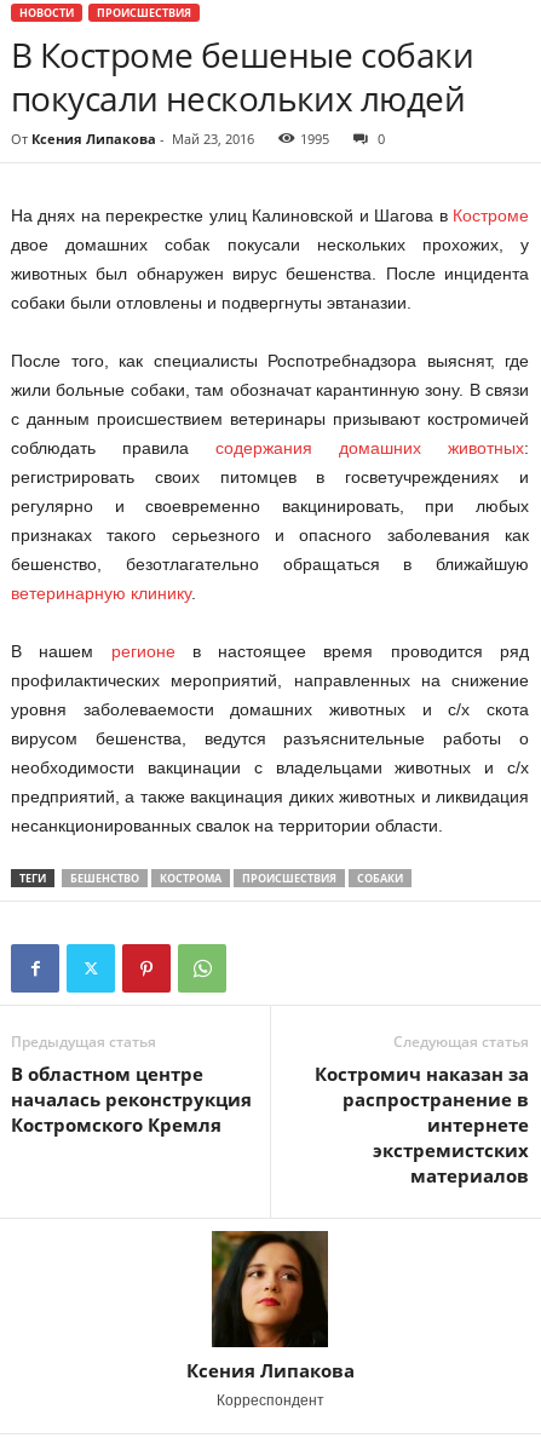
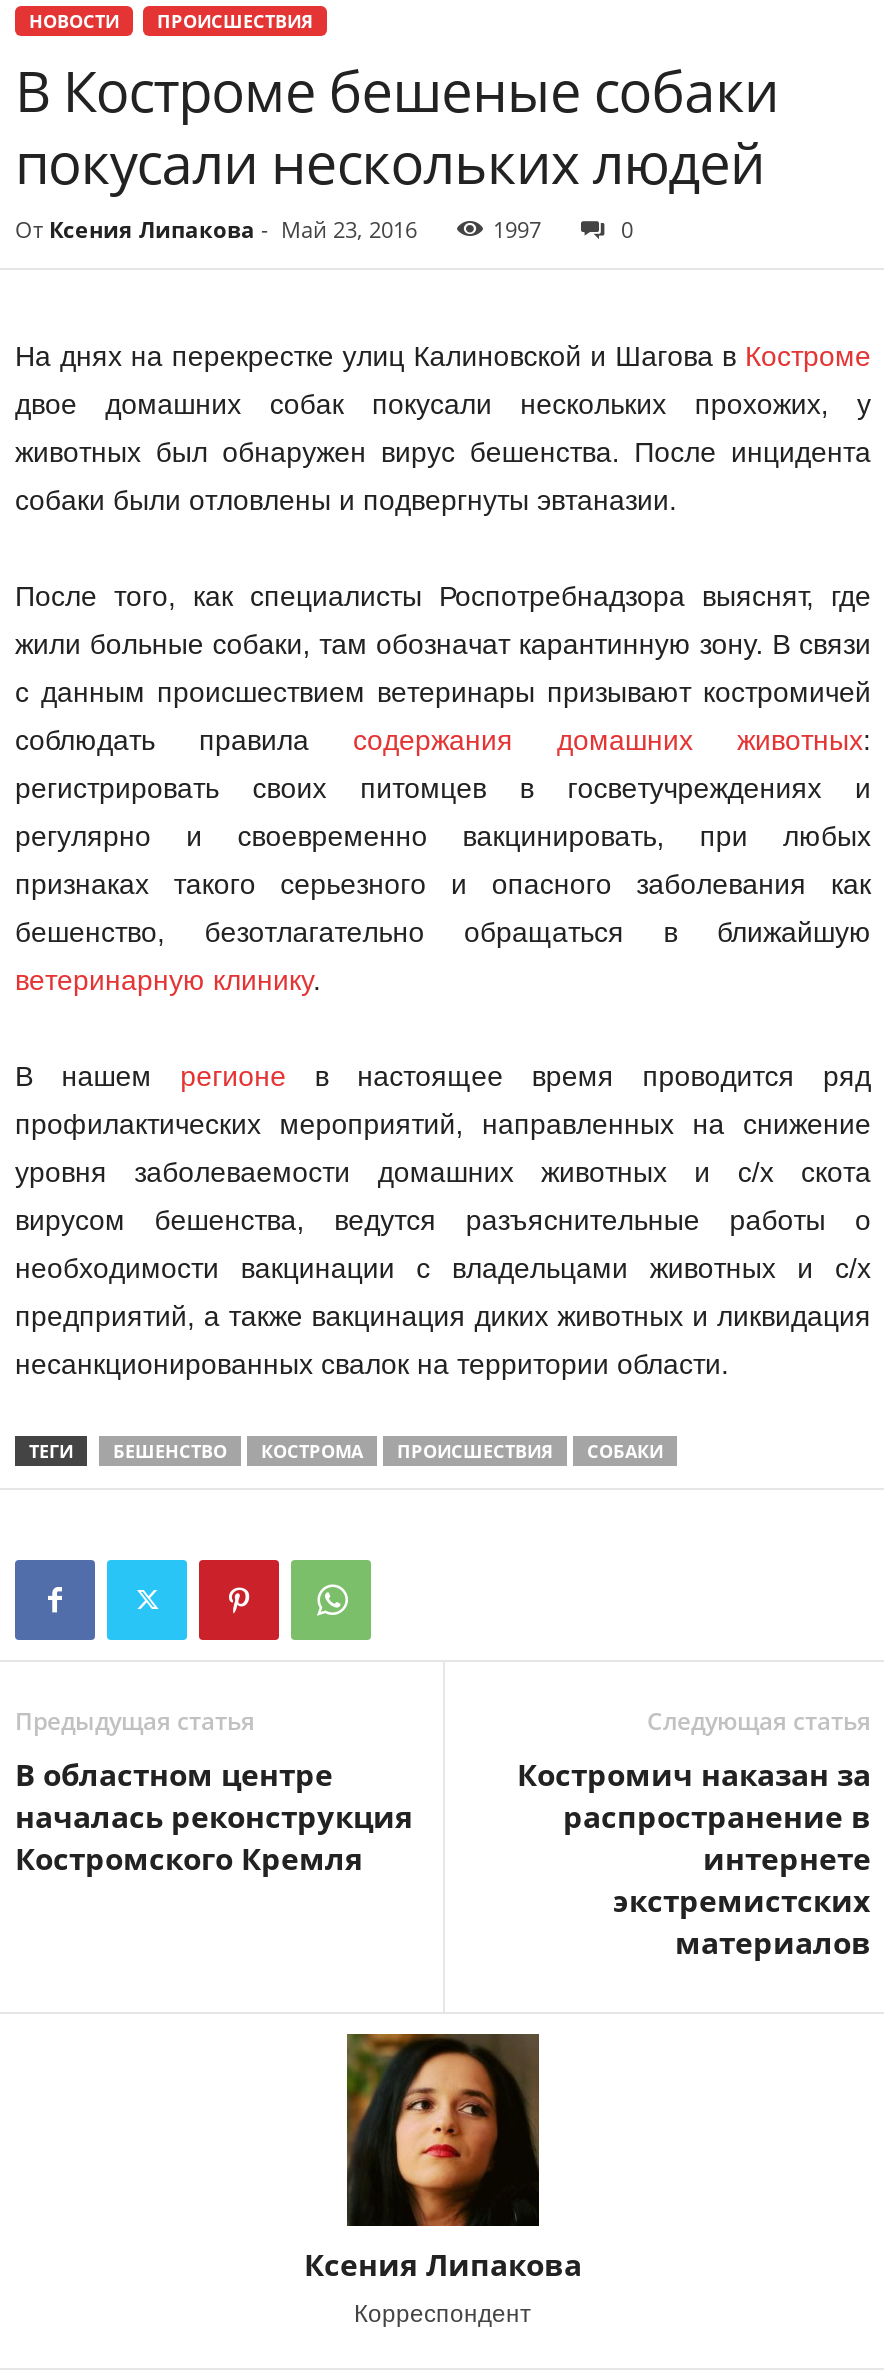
[300,130,329,148] 1995 -> [493,214,541,244] 1997

